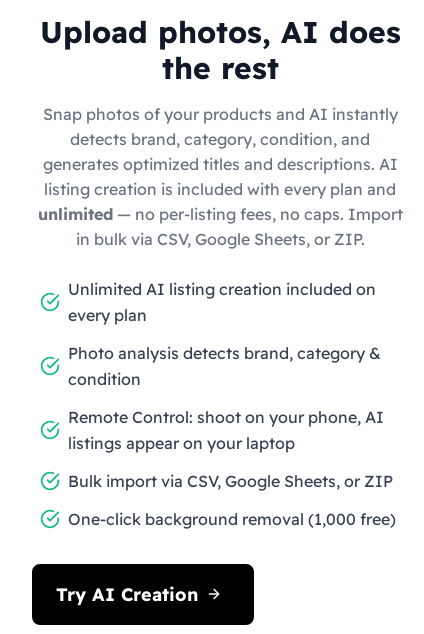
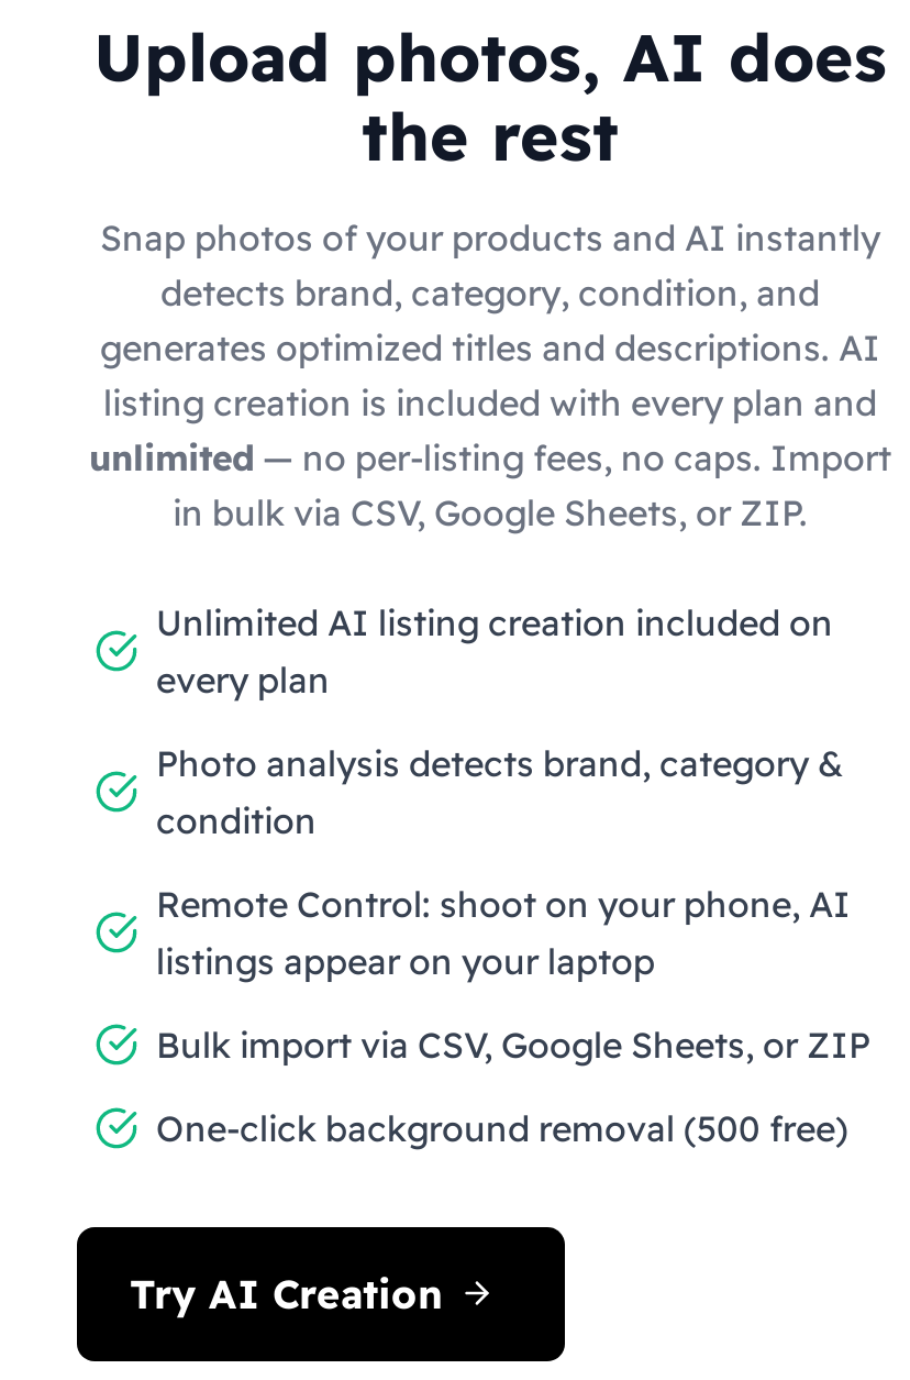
[68,509,396,529] One-click background removal (1,000 free) -> [156,1106,848,1150] One-click background removal (500 free)

